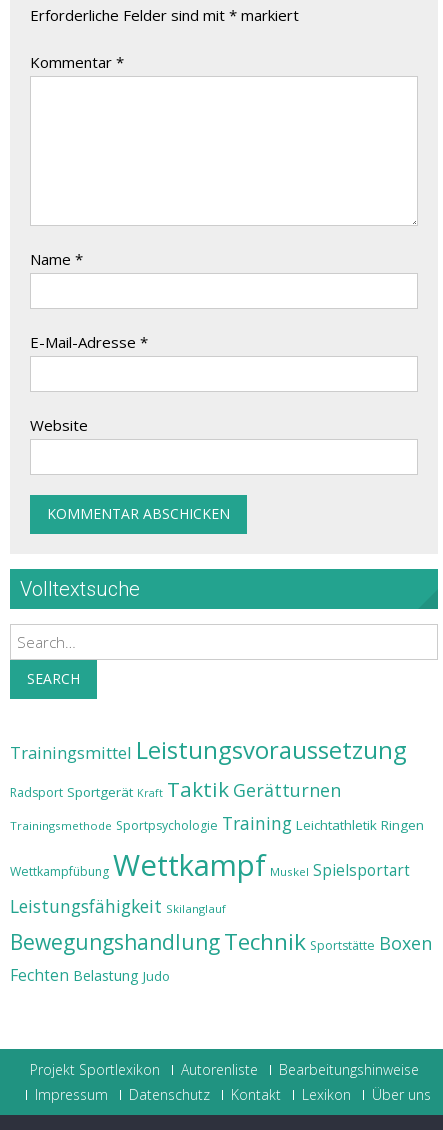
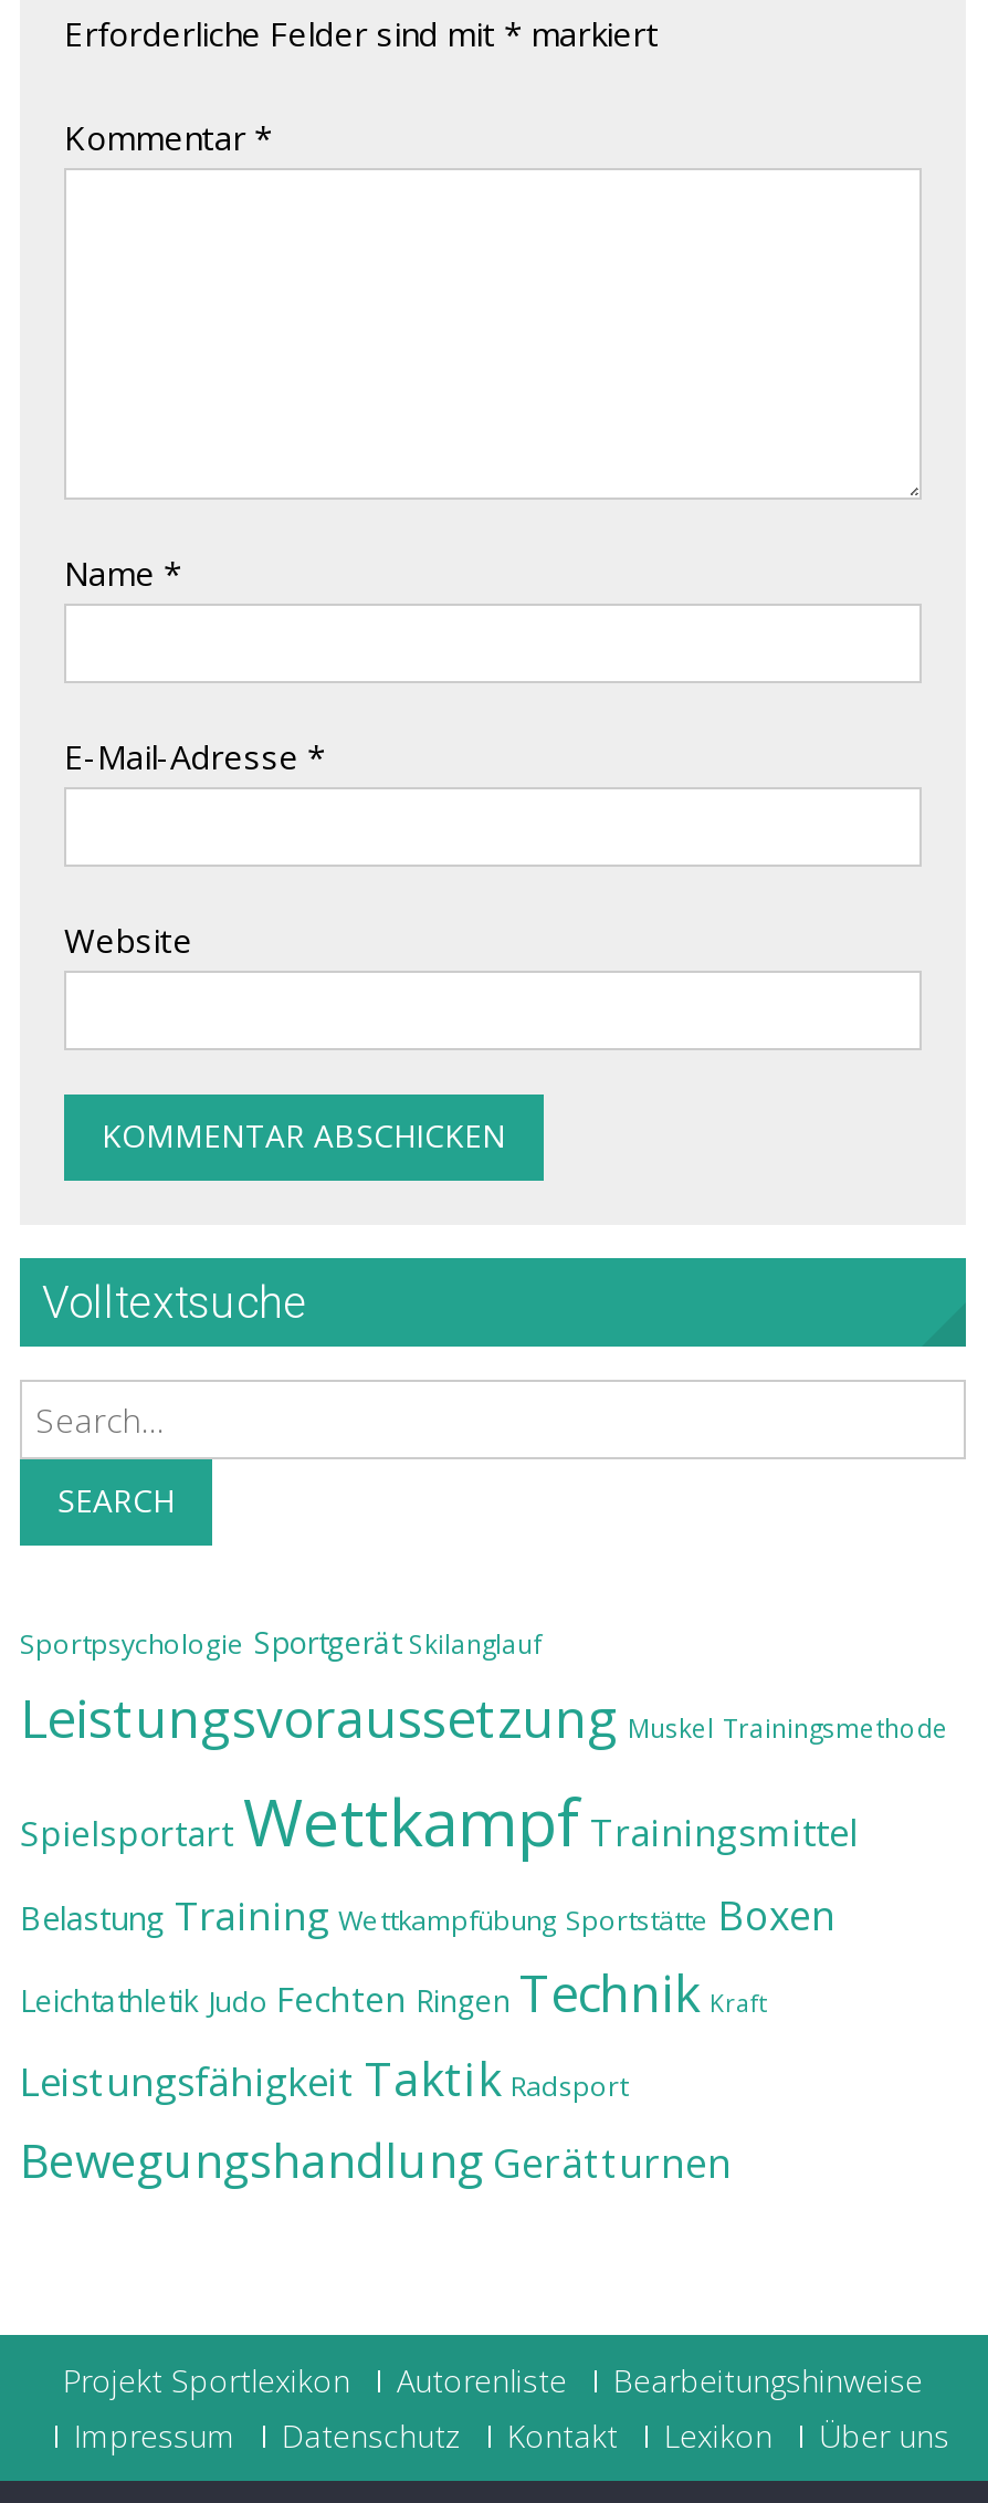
[10,734,432,986] Trainingsmittel Leistungsvoraussetzung | Radsport Sportgerät Kraft Taktik Gerätturnen | Trainingsmethode Sportpsychologie Training Leichtathletik Ringen | Wettkampfübung Wettkampf Muskel Spielsportart | Leistungsfähigkeit Skilanglauf | Bewegungshandlung Technik Sportstätte Boxen | Fechten Belastung Judo -> [20,1623,948,2191] Sportpsychologie Sportgerät Skilanglauf | Leistungsvoraussetzung Muskel Trainingsmethode | Spielsportart Wettkampf Trainingsmittel | Belastung Training Wettkampfübung Sportstätte Boxen | Leichtathletik Judo Fechten Ringen Technik Kraft | Leistungsfähigkeit Taktik Radsport | Bewegungshandlung Gerätturnen

